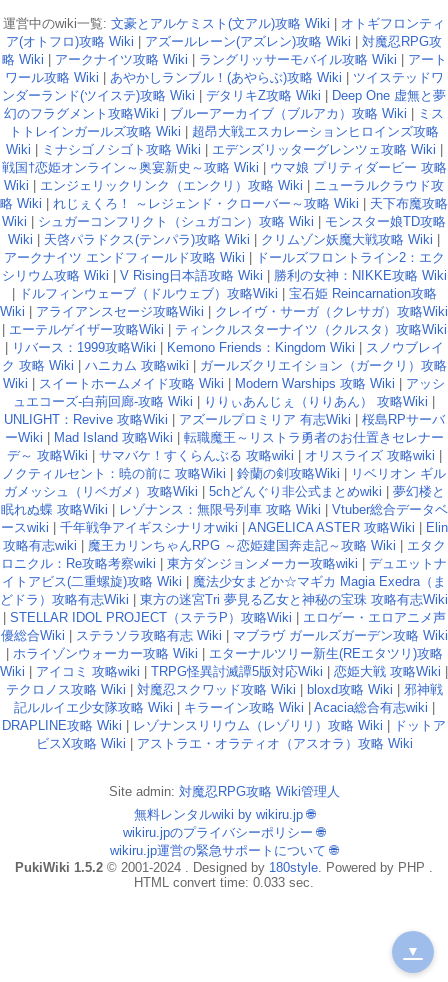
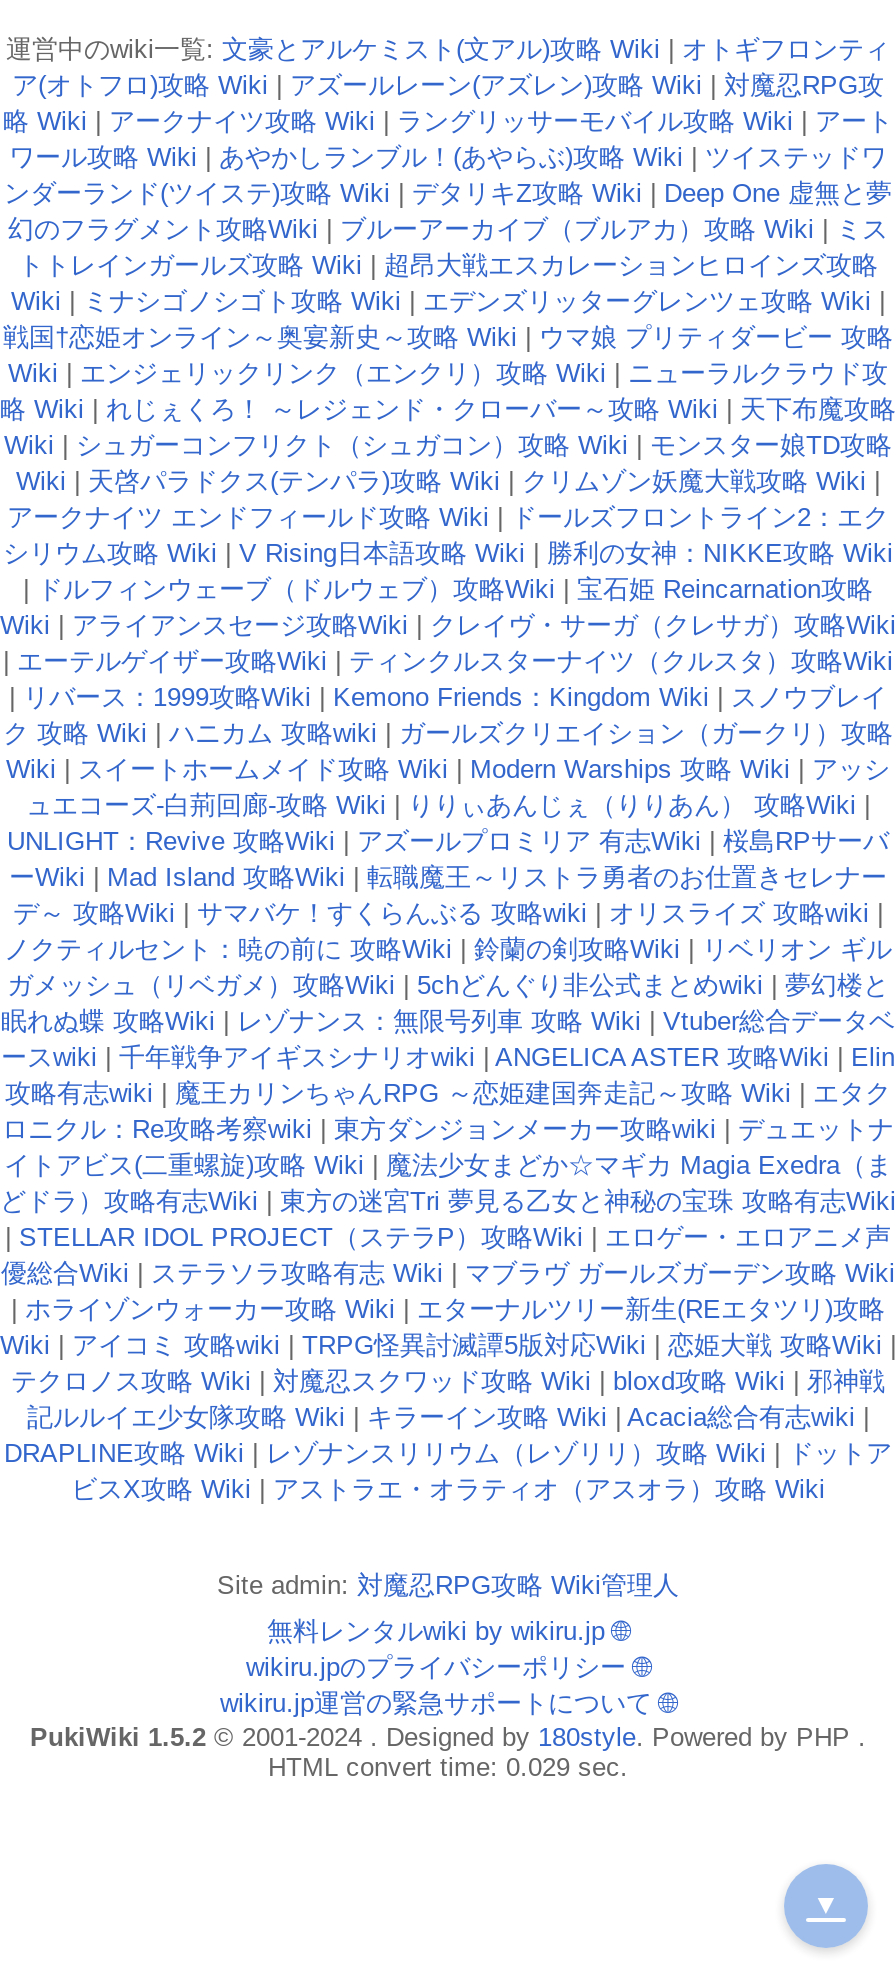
[134,875,314,890] HTML convert time: 0.033 sec. -> [268,1752,628,1782] HTML convert time: 0.029 sec.

